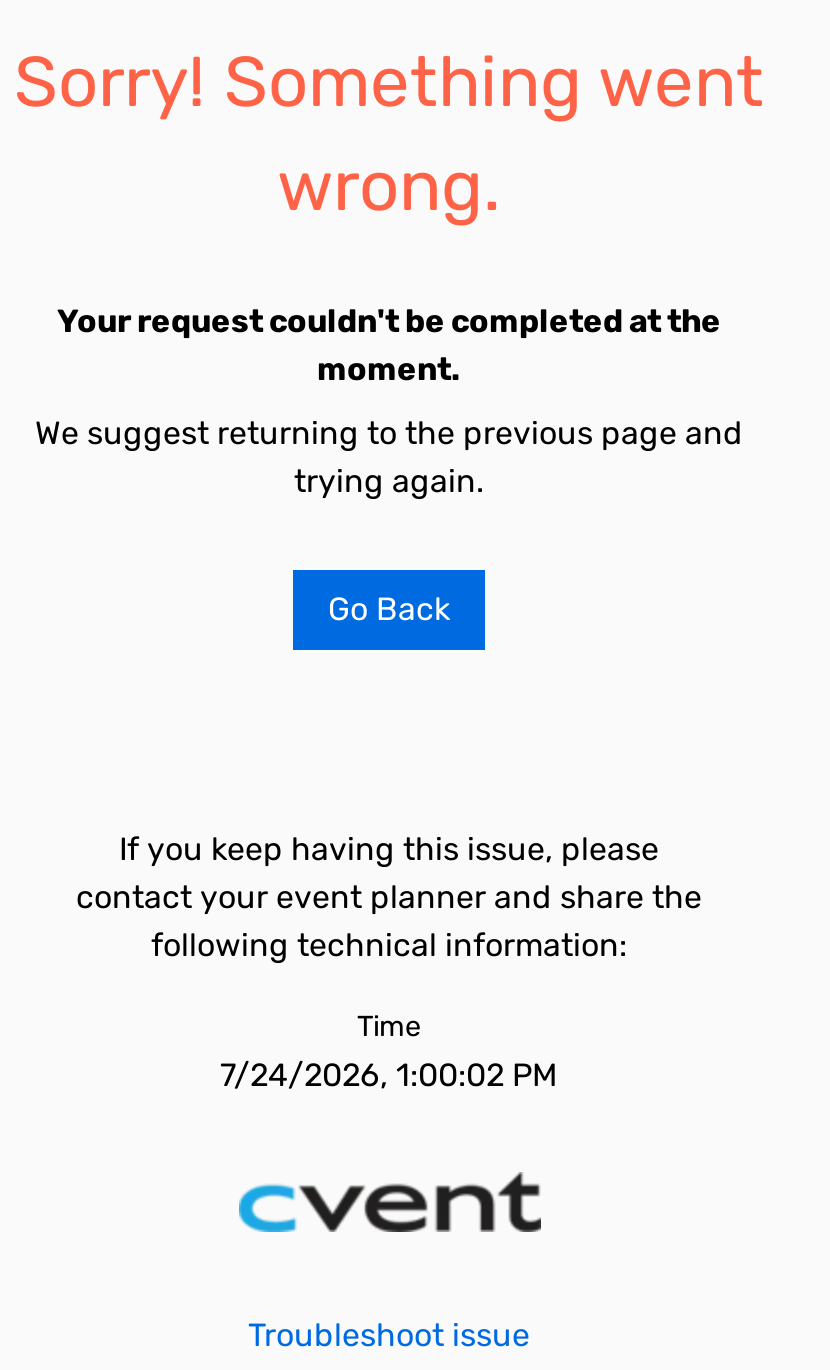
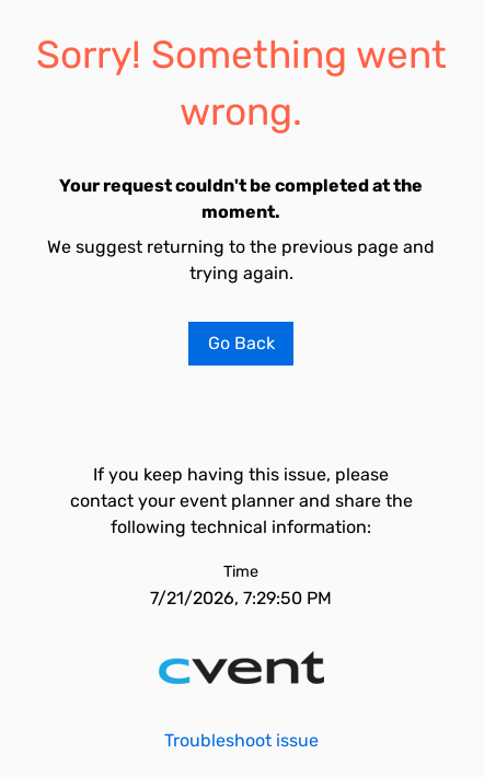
[220,1056,558,1094] 7/24/2026, 1:00:02 PM -> [150,588,332,608] 7/21/2026, 7:29:50 PM

